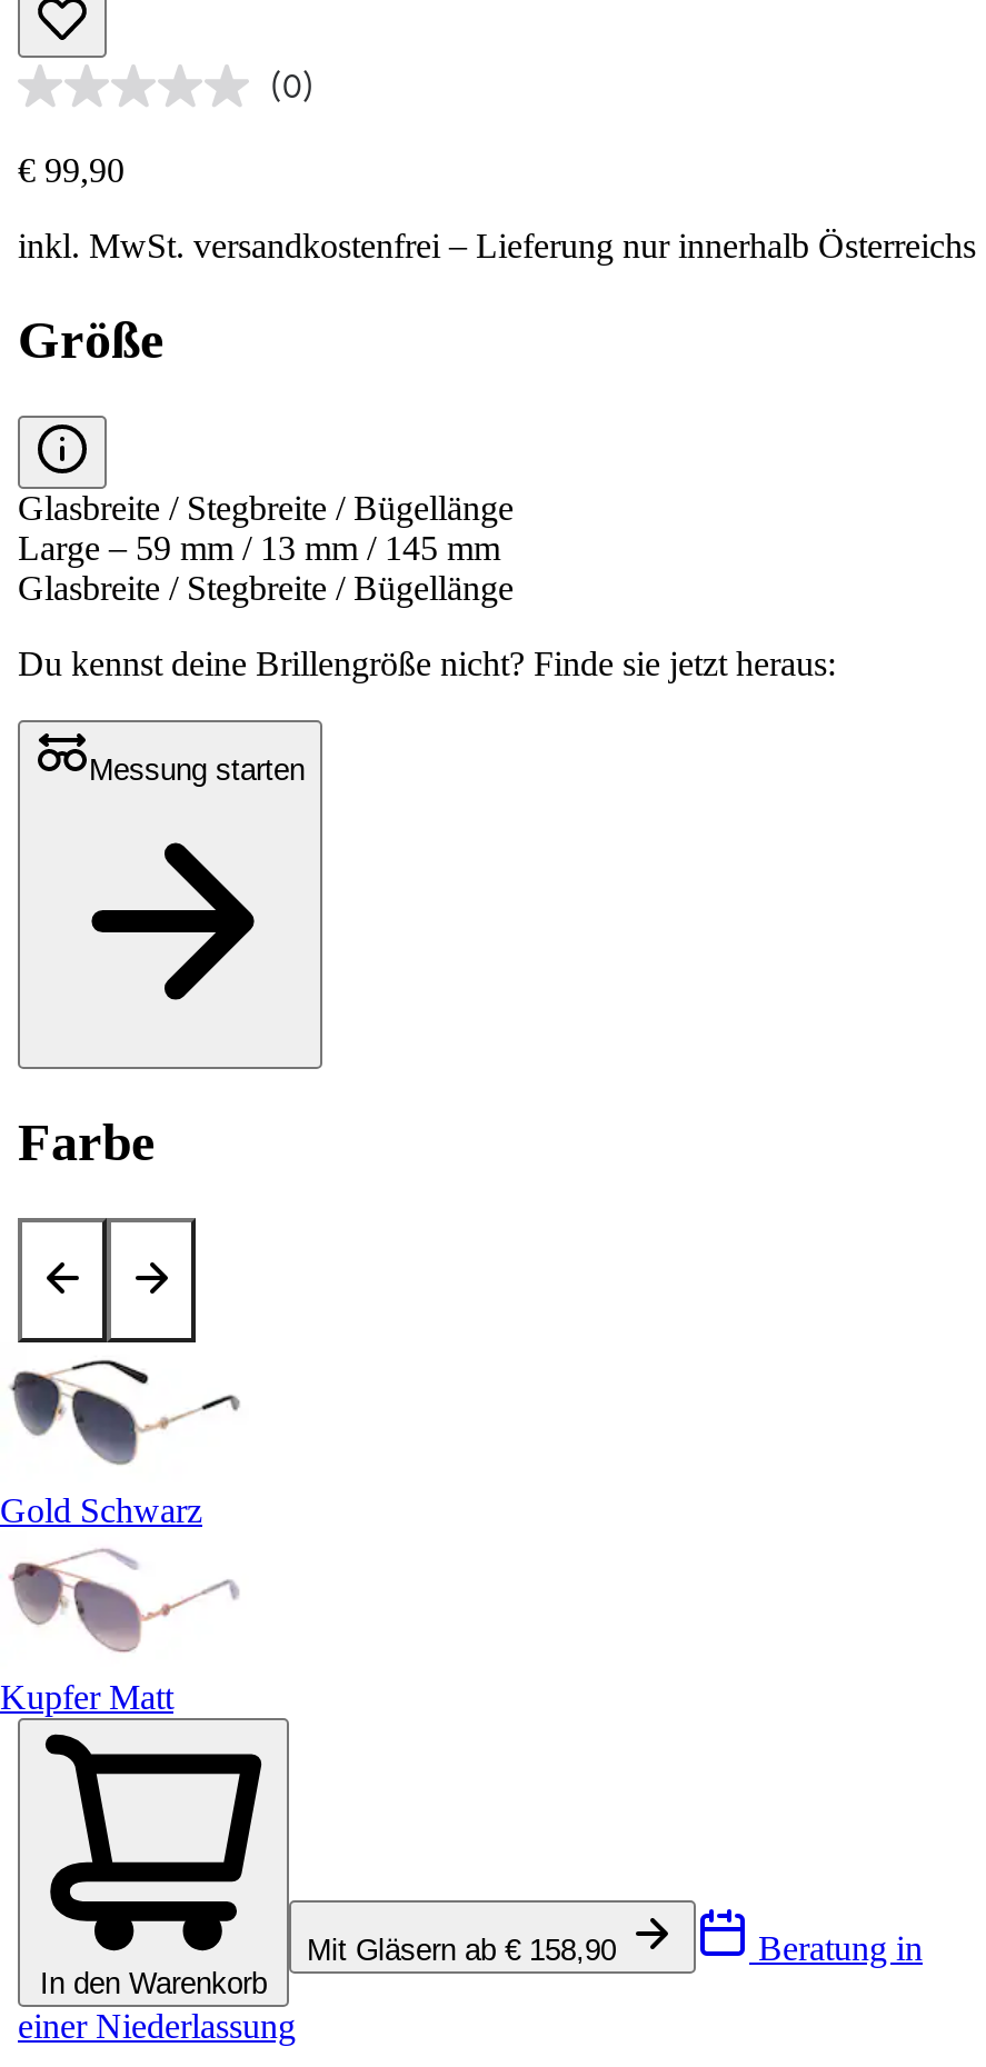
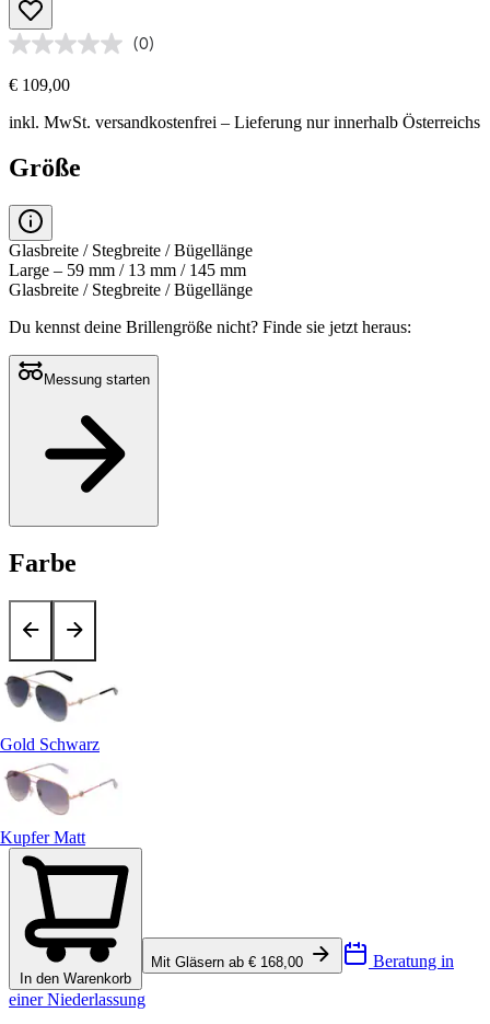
[18,152,125,190] € 99,90 -> [9,75,70,94] € 109,00
[307,1934,625,1967] Mit Gläsern ab € 158,90 -> [151,954,307,970] Mit Gläsern ab € 168,00

